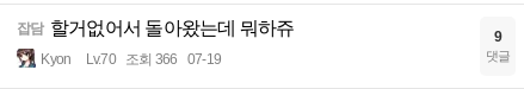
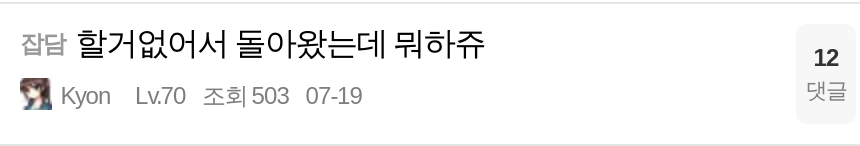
[494,28,501,44] 9 -> [814,43,838,71] 12
[41,50,221,67] Kyon Lv.70 조회 366 07-19 -> [60,81,362,109] Kyon Lv.70 조회 503 07-19

